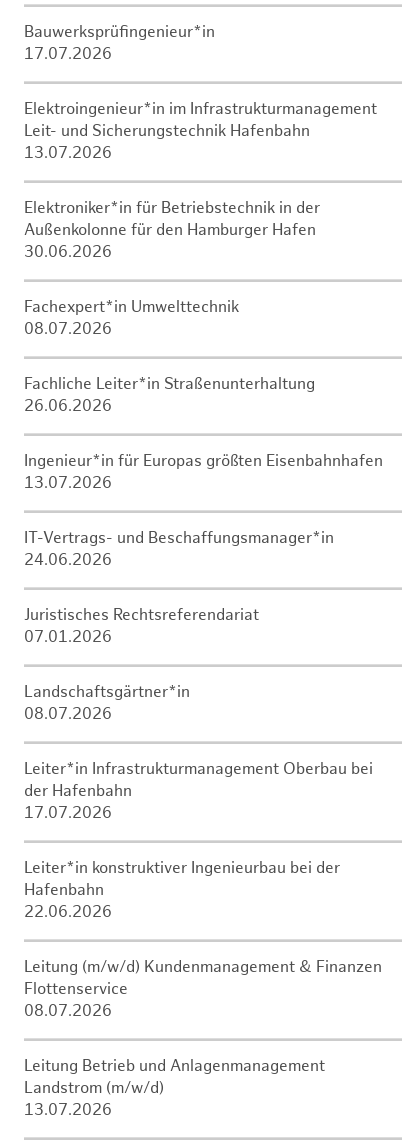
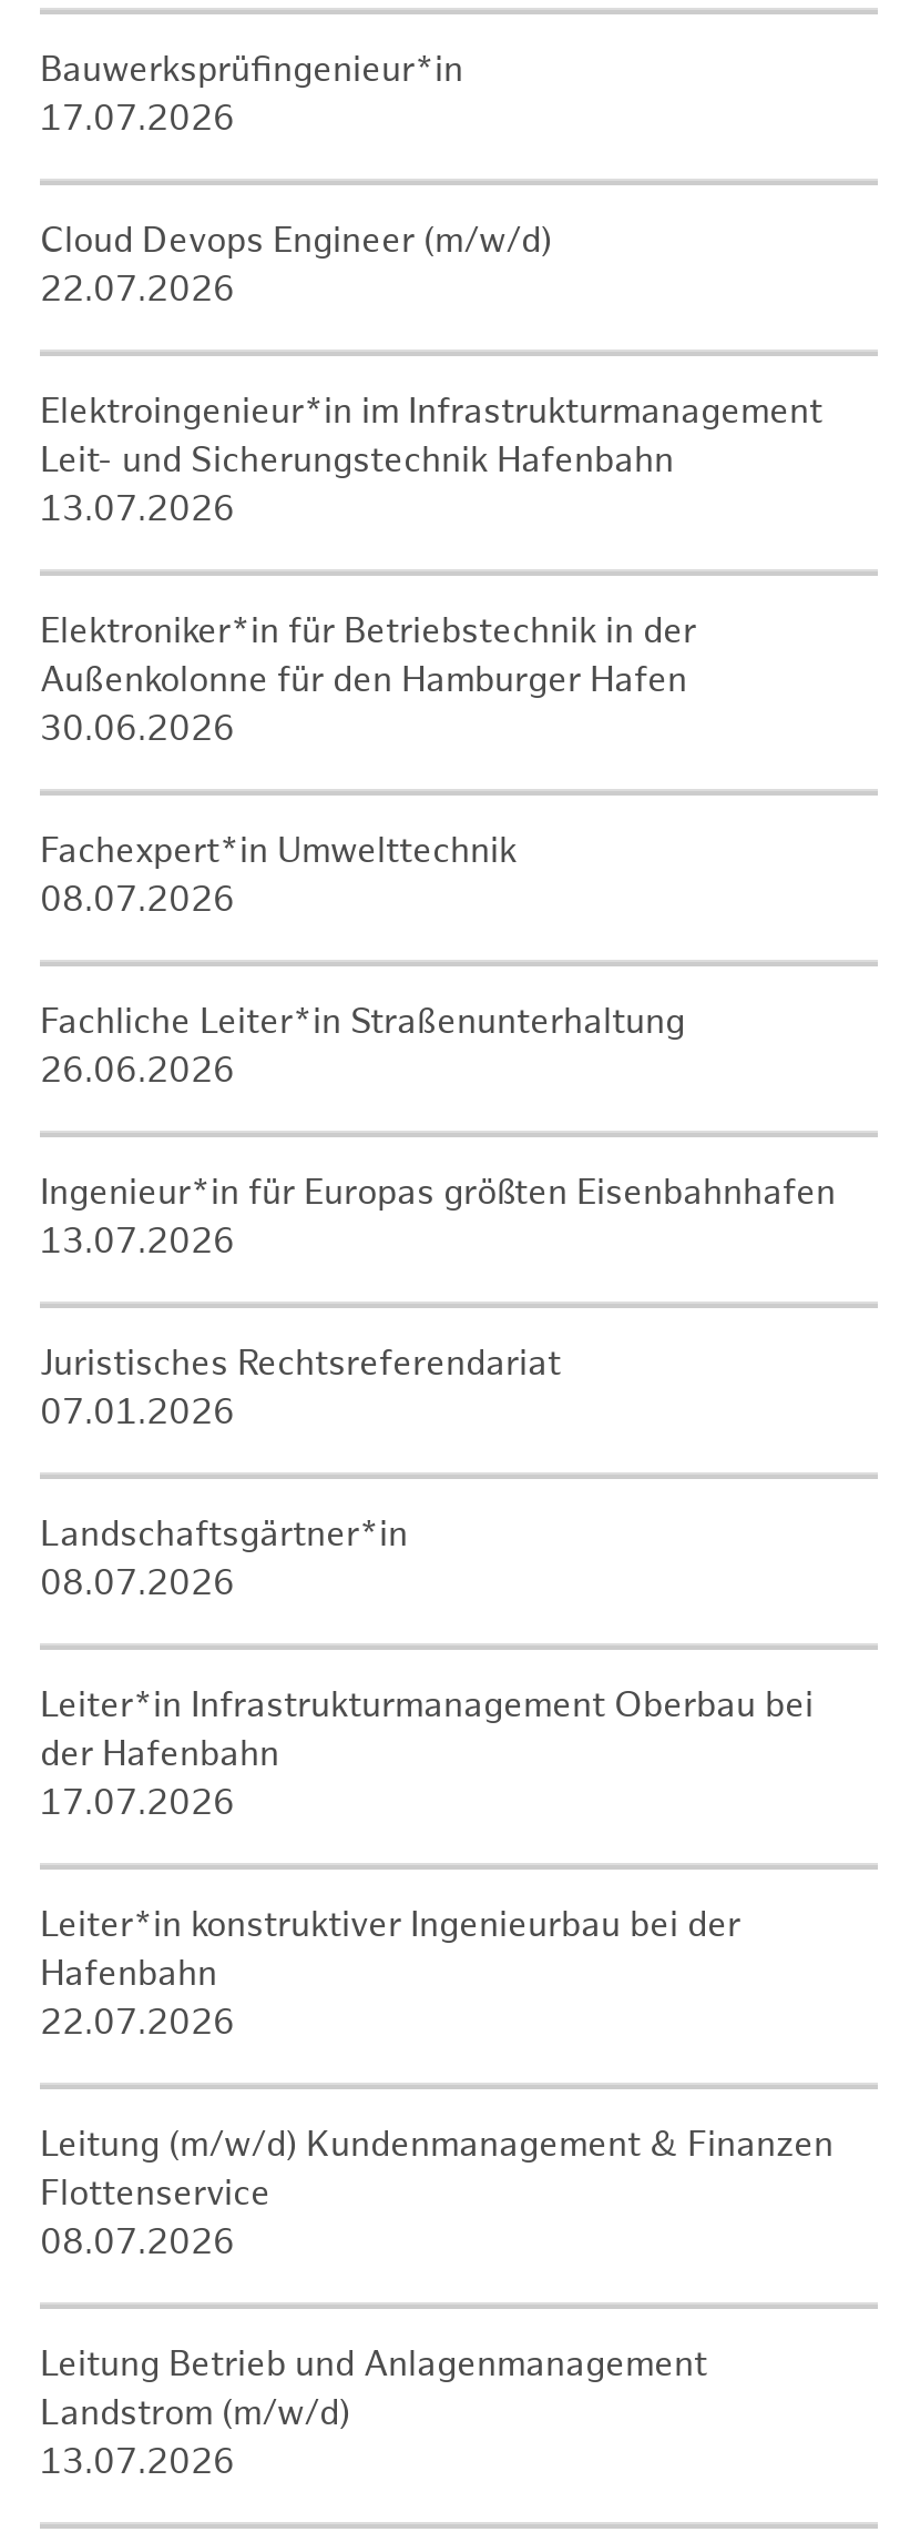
none -> [40,221,552,312] Cloud Devops Engineer (m/w/d) | 22.07.2026
moved [24,100,383,493] -> [40,392,836,1264]: Elektroingenieur*in im Infrastrukturmanagement | Leit- und Sicherungstechnik Hafenbahn | 13.07.2026 | ... | Ingenieur*in für Europas größten Eisenbahnhafen | 13.07.2026
[24,529,334,570] IT-Vertrags- und Beschaffungsmanager*in | 24.06.2026 -> none
[24,903,112,922] 22.06.2026 -> [40,2003,235,2045] 22.07.2026

